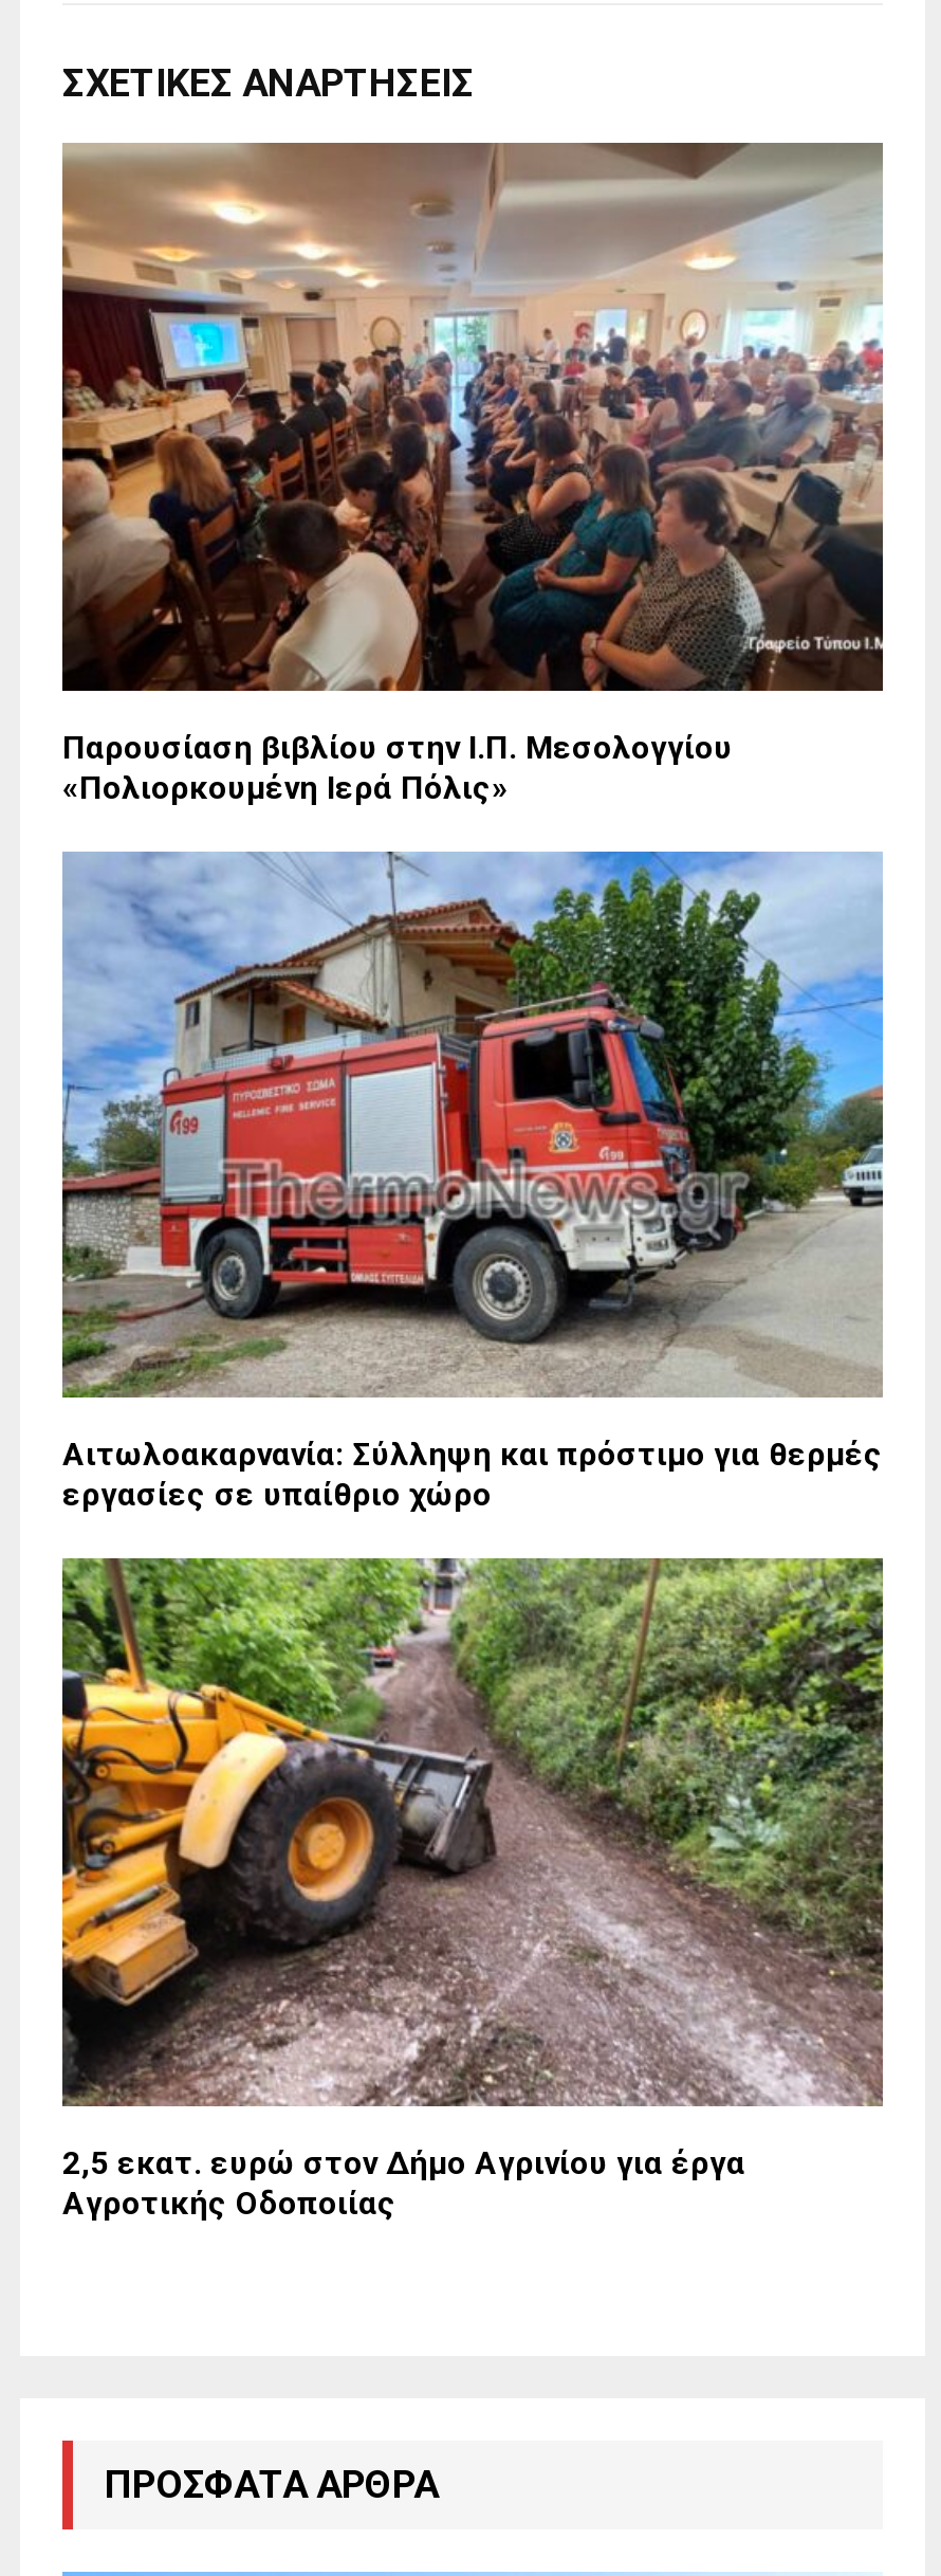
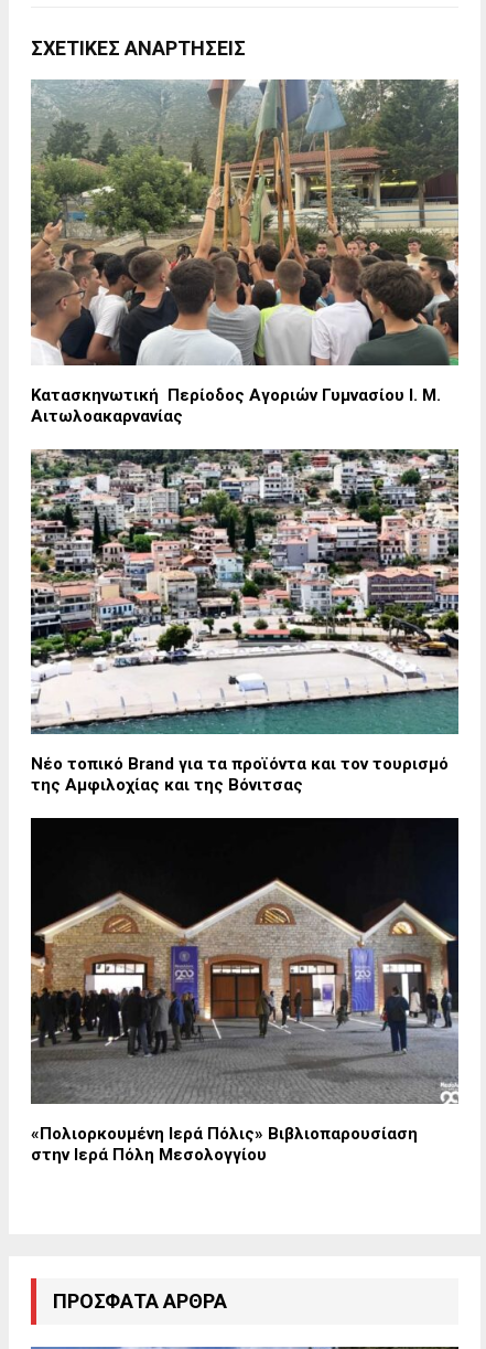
[60,141,885,807] [image] | Παρουσίαση βιβλίου στην Ι.Π. Μεσολογγίου | «Πολιορκουμένη Ιερά Πόλις» -> [30,79,460,426] [image] | Κατασκηνωτική Περίοδος Αγοριών Γυμνασίου Ι. Μ. | Αιτωλοακαρνανίας
[60,849,885,1515] [image] | Αιτωλοακαρνανία: Σύλληψη και πρόστιμο για θερμές | εργασίες σε υπαίθριο χώρο -> [30,448,460,795] [image] | Νέο τοπικό Brand για τα προϊόντα και τον τουρισμό | της Αμφιλοχίας και της Βόνιτσας
[60,1556,885,2223] [image] | 2,5 εκατ. ευρώ στον Δήμο Αγρινίου για έργα | Αγροτικής Οδοποιίας -> [30,817,460,1165] [image] | «Πολιορκουμένη Ιερά Πόλις» Βιβλιοπαρουσίαση | στην Ιερά Πόλη Μεσολογγίου

